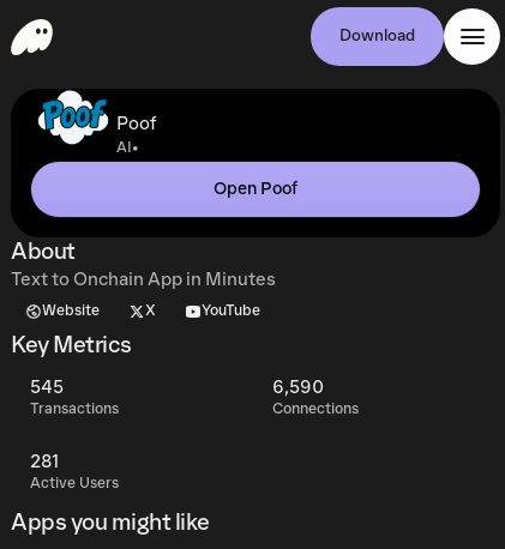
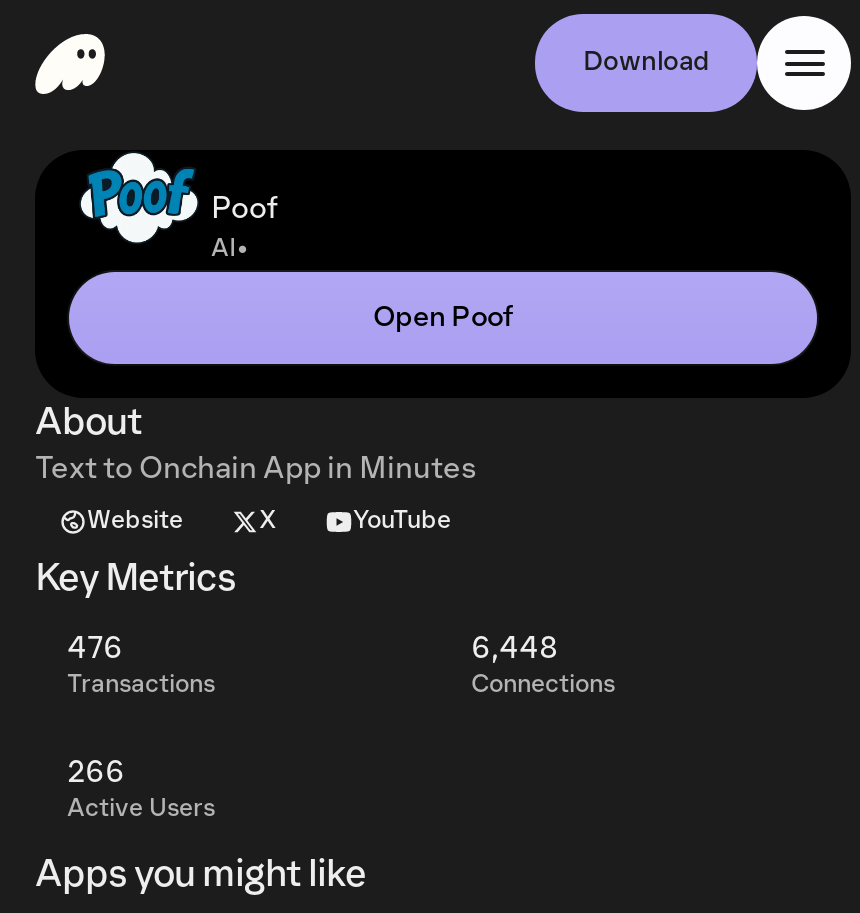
[30,376,64,398] 545 -> [67,630,123,666] 476
[272,376,324,398] 6,590 -> [471,630,557,666] 6,448
[30,451,59,472] 281 -> [67,754,125,790] 266

